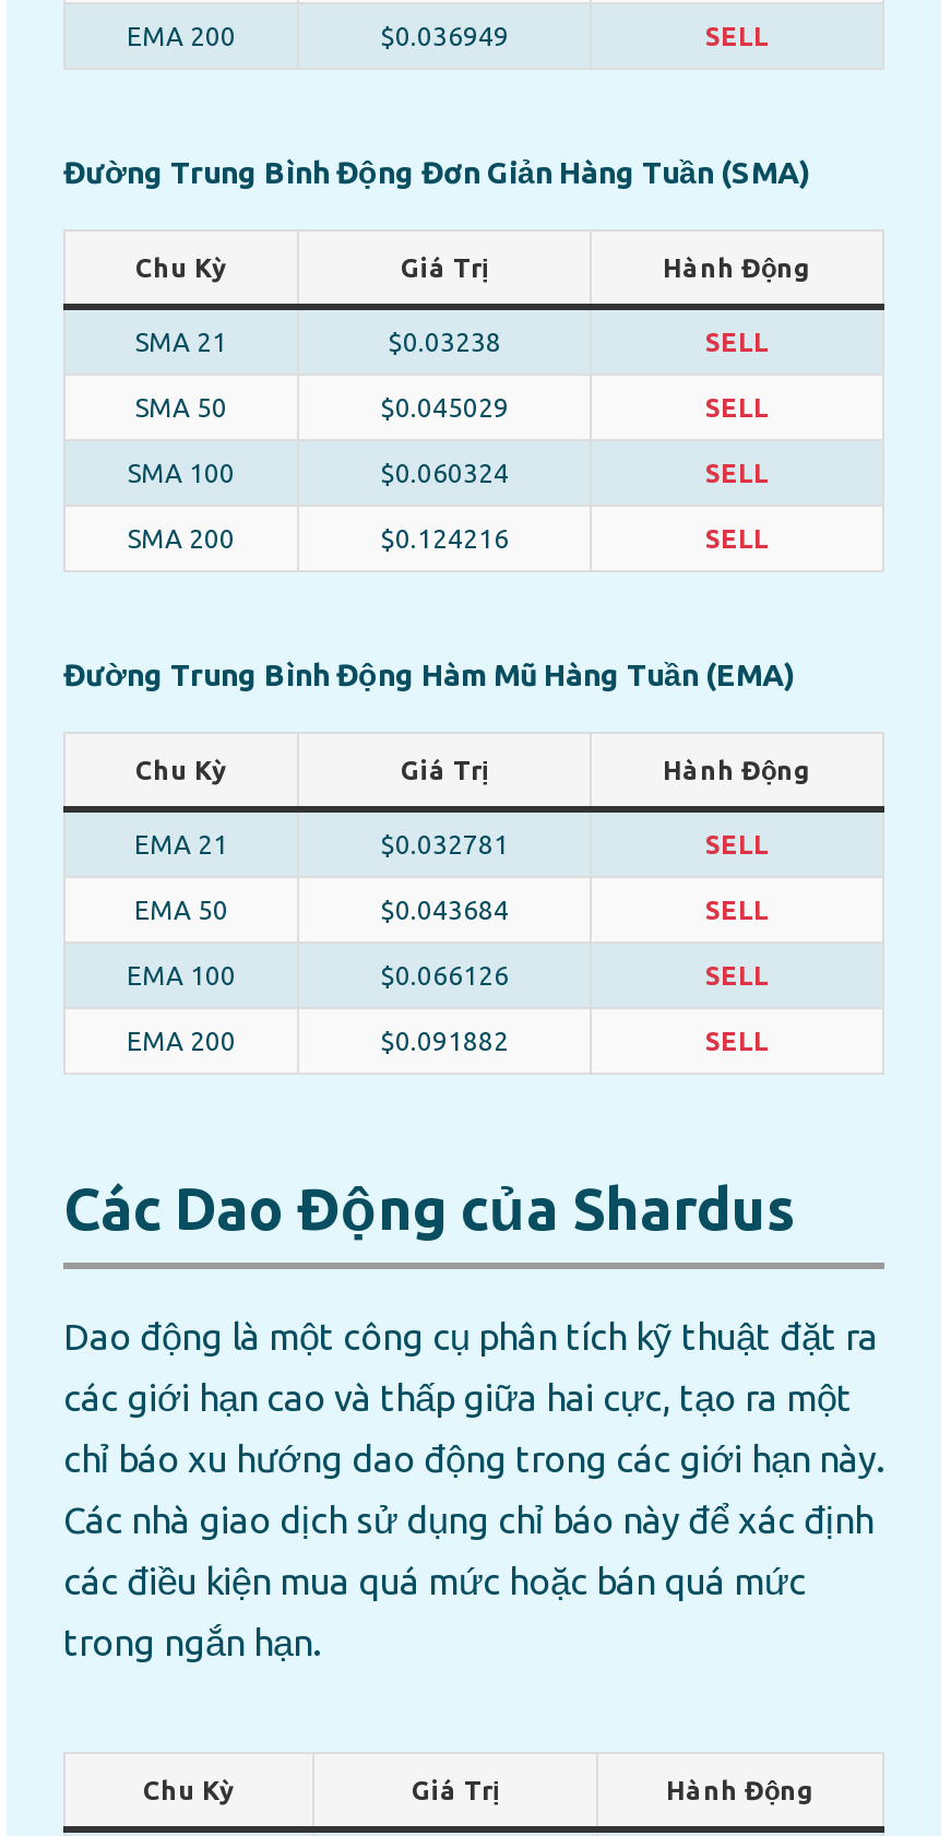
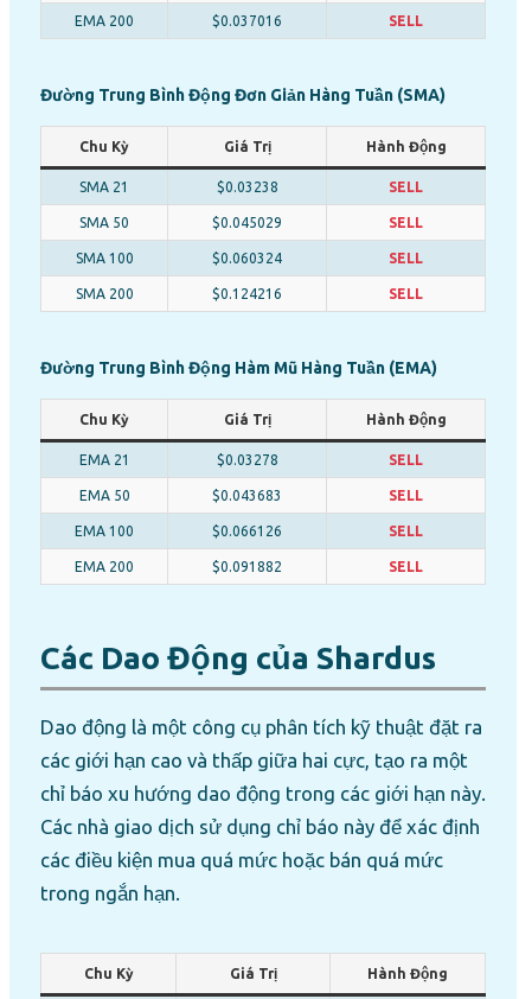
[380,22,509,50] $0.036949 -> [212,13,282,28] $0.037016
[380,831,509,859] $0.032781 -> [216,453,278,468] $0.03278
[380,896,509,925] $0.043684 -> [212,488,282,504] $0.043683

